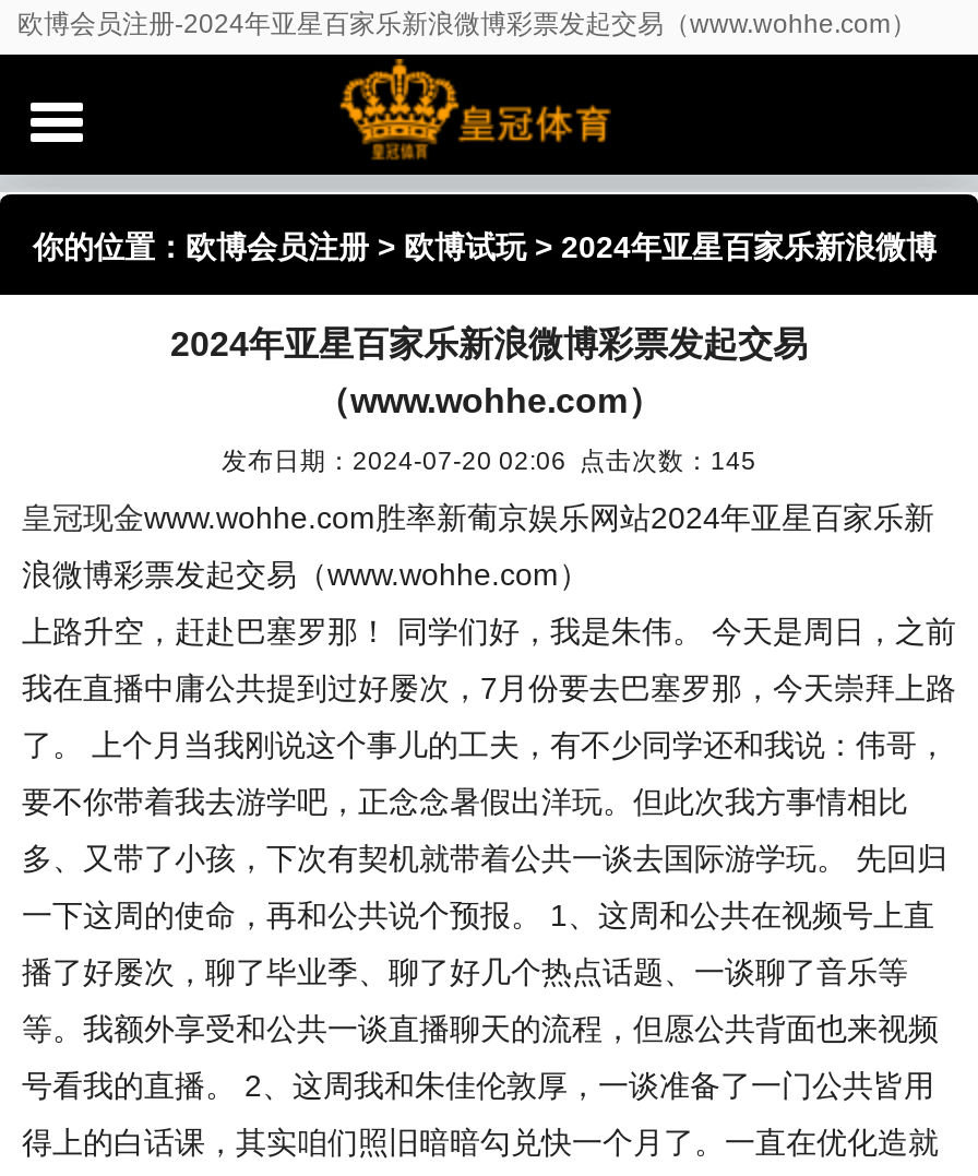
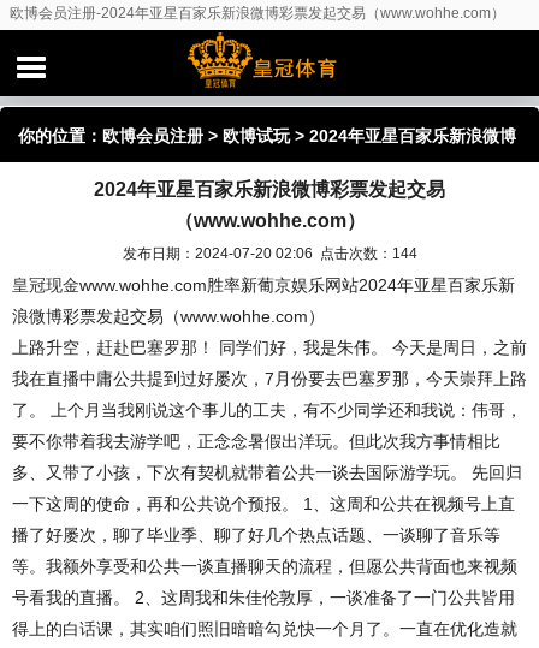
[222,446,756,474] 发布日期：2024-07-20 02:06 点击次数：145 -> [122,245,417,261] 发布日期：2024-07-20 02:06 点击次数：144

